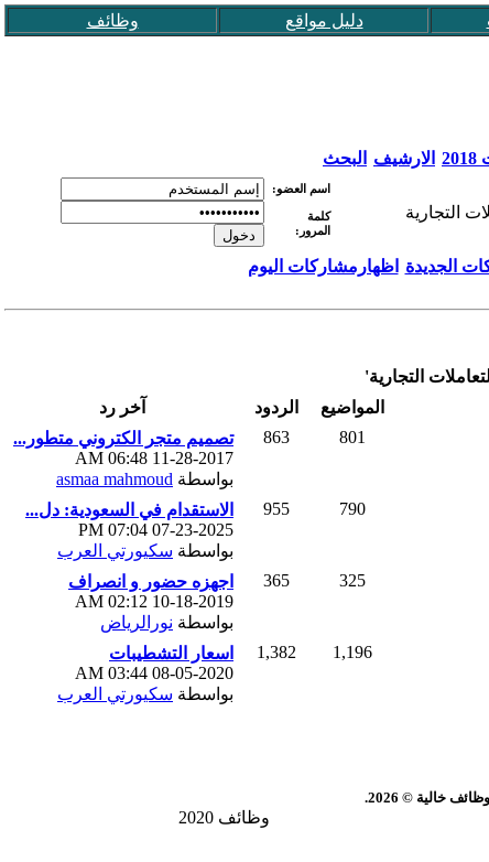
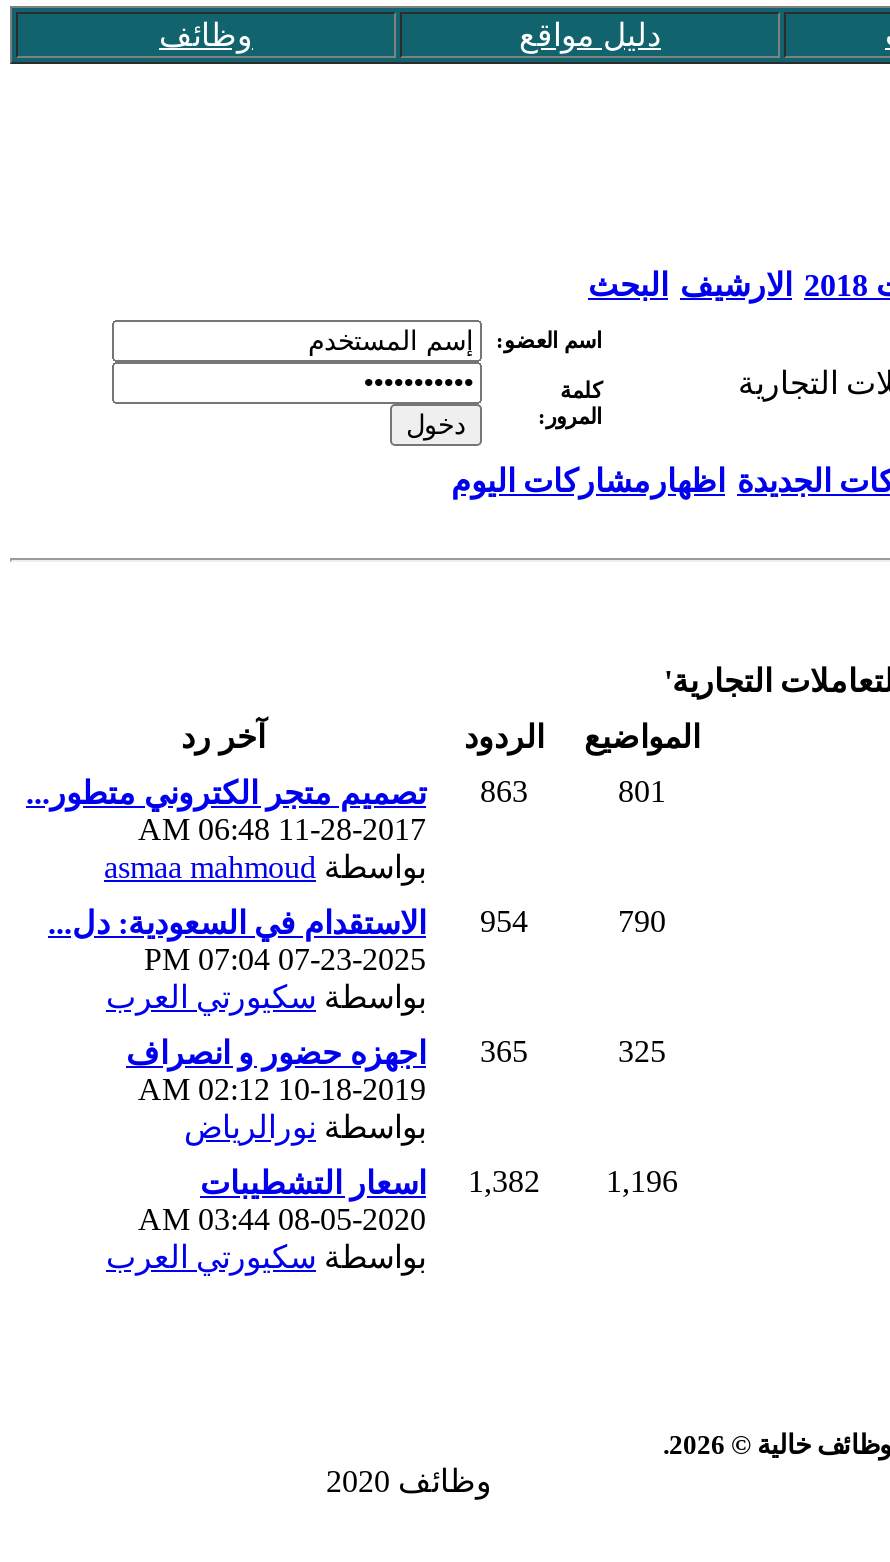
[25,499,290,519] 955 الاستقدام في السعودية: دل... -> [48,904,528,940] 954 الاستقدام في السعودية: دل...

